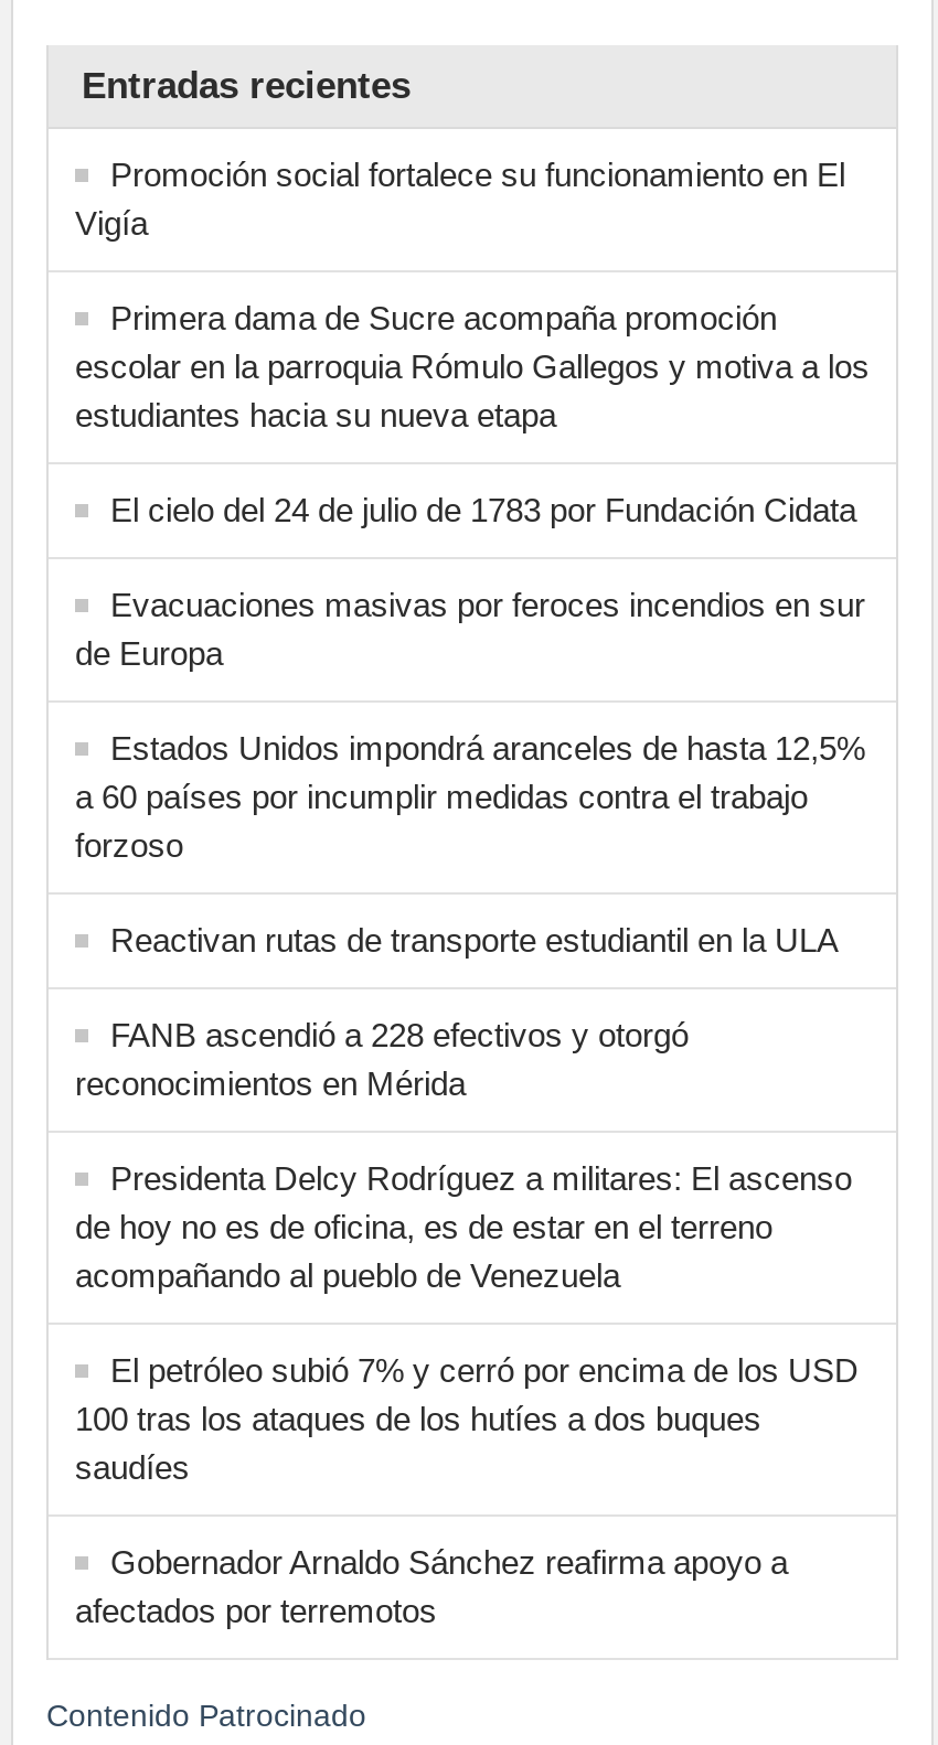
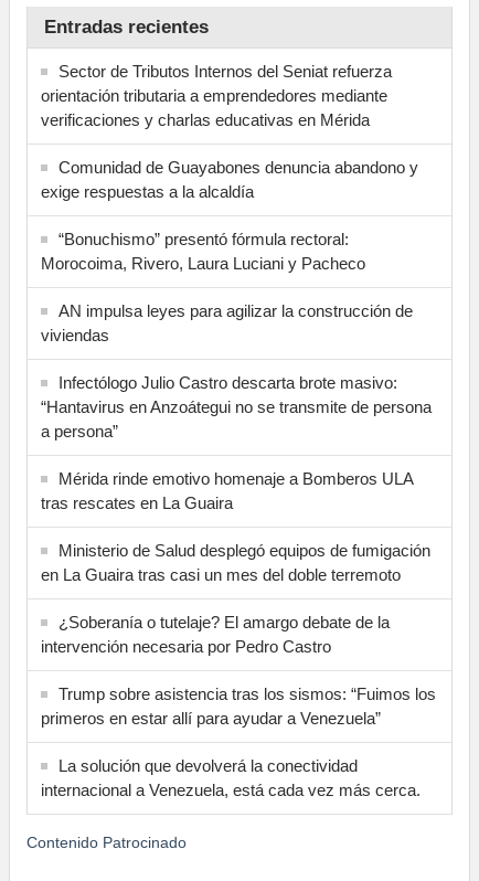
[75,156,845,242] Promoción social fortalece su funcionamiento en El | Vigía -> [41,61,392,129] Sector de Tributos Internos del Seniat refuerza | orientación tributaria a emprendedores mediante | verificaciones y charlas educativas en Mérida
[75,299,870,434] Primera dama de Sucre acompaña promoción | escolar en la parroquia Rómulo Gallegos y motiva a los | estudiantes hacia su nueva etapa -> [41,158,418,201] Comunidad de Guayabones denuncia abandono y | exige respuestas a la alcaldía
[110,491,856,529] El cielo del 24 de julio de 1783 por Fundación Cidata -> [41,229,365,272] “Bonuchismo” presentó fórmula rectoral: | Morocoima, Rivero, Laura Luciani y Pacheco
[75,586,865,672] Evacuaciones masivas por feroces incendios en sur | de Europa -> [41,301,413,344] AN impulsa leyes para agilizar la construcción de | viviendas
[75,730,865,864] Estados Unidos impondrá aranceles de hasta 12,5% | a 60 países por incumplir medidas contra el trabajo | forzoso -> [41,373,432,440] Infectólogo Julio Castro descarta brote masivo: | “Hantavirus en Anzoátegui no se transmite de persona | a persona”
[110,921,839,959] Reactivan rutas de transporte estudiantil en la ULA -> [41,469,413,512] Mérida rinde emotivo homenaje a Bomberos ULA | tras rescates en La Guaira
[75,1016,689,1102] FANB ascendió a 228 efectivos y otorgó | reconocimientos en Mérida -> [41,541,430,584] Ministerio de Salud desplegó equipos de fumigación | en La Guaira tras casi un mes del doble terremoto
[75,1160,852,1294] Presidenta Delcy Rodríguez a militares: El ascenso | de hoy no es de oficina, es de estar en el terreno | acompañando al pueblo de Venezuela -> [41,612,390,655] ¿Soberanía o tutelaje? El amargo debate de la | intervención necesaria por Pedro Castro
[75,1352,859,1486] El petróleo subió 7% y cerró por encima de los USD | 100 tras los ataques de los hutíes a dos buques | saudíes -> [41,684,436,727] Trump sobre asistencia tras los sismos: “Fuimos los | primeros en estar allí para ayudar a Venezuela”
[75,1544,788,1630] Gobernador Arnaldo Sánchez reafirma apoyo a | afectados por terremotos -> [41,756,421,799] La solución que devolverá la conectividad | internacional a Venezuela, está cada vez más cerca.

